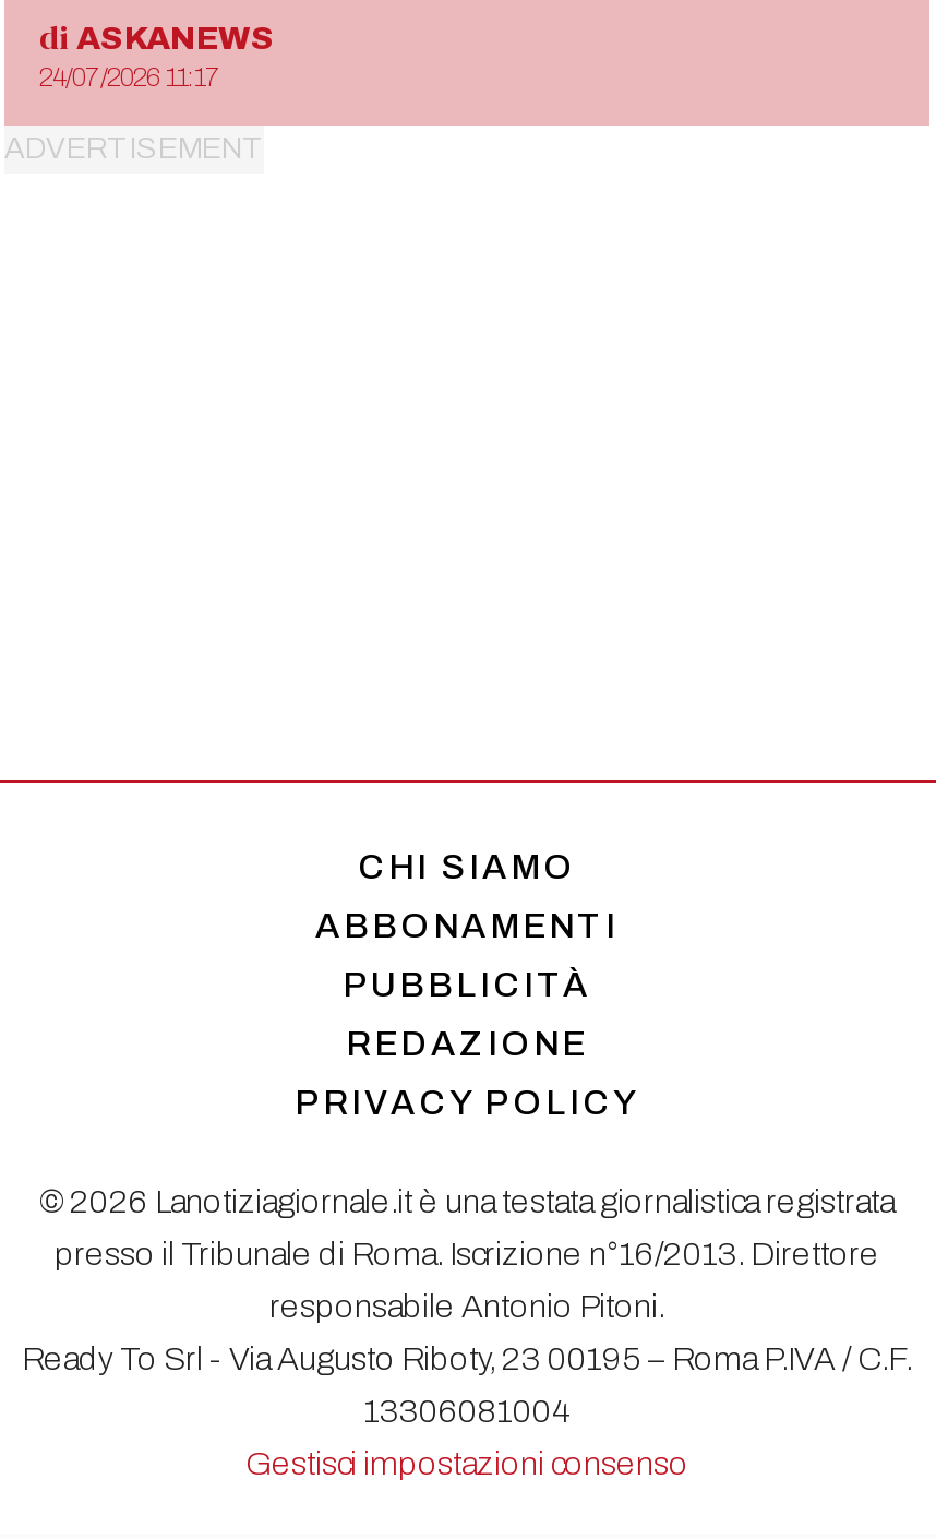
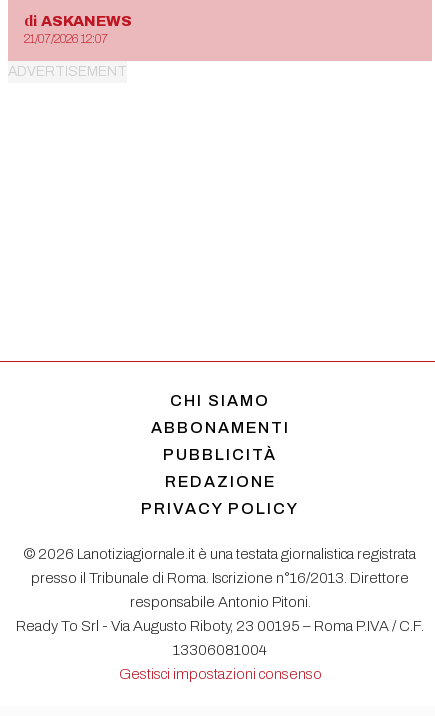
[39,62,220,93] 24/07/2026 11:17 -> [24,32,108,46] 21/07/2026 12:07

